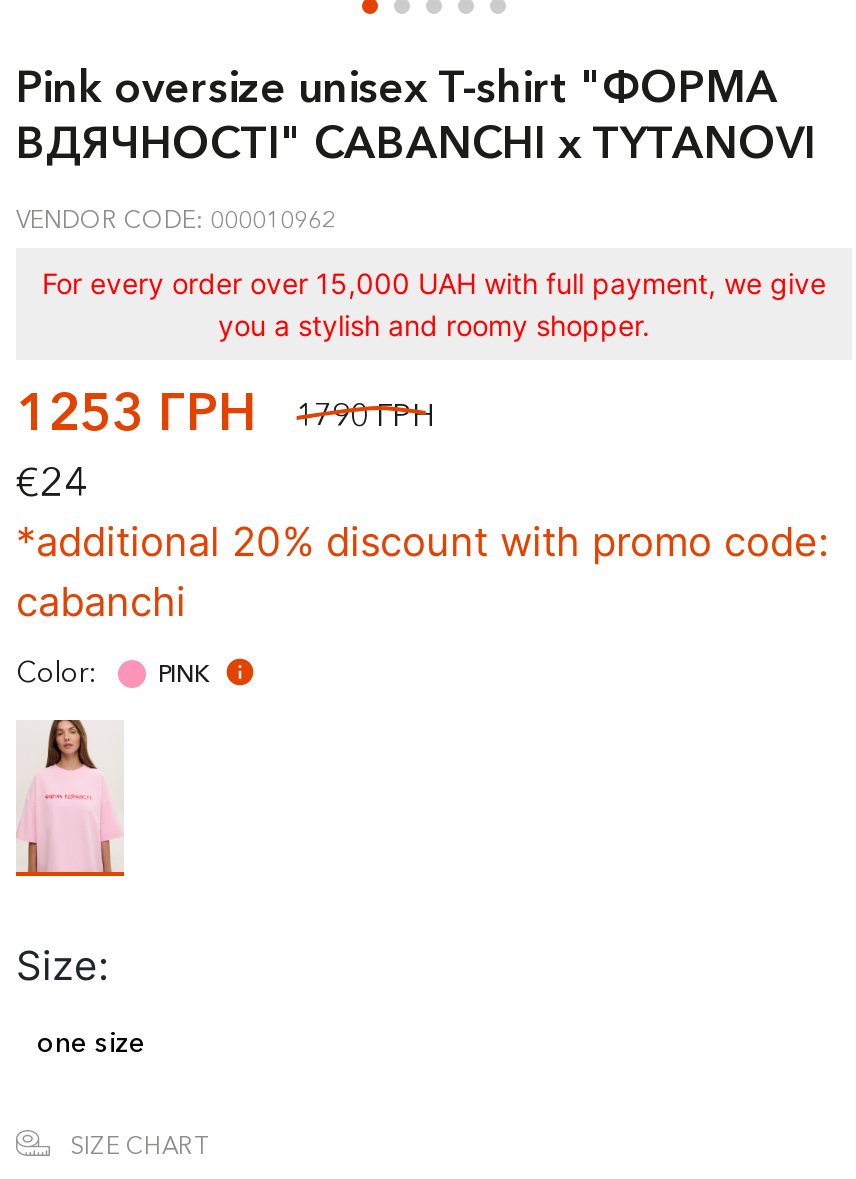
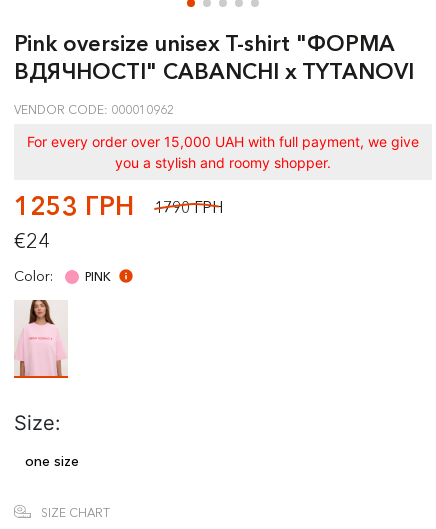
[16,518,830,626] *additional 20% discount with promo code: | cabanchi -> none

